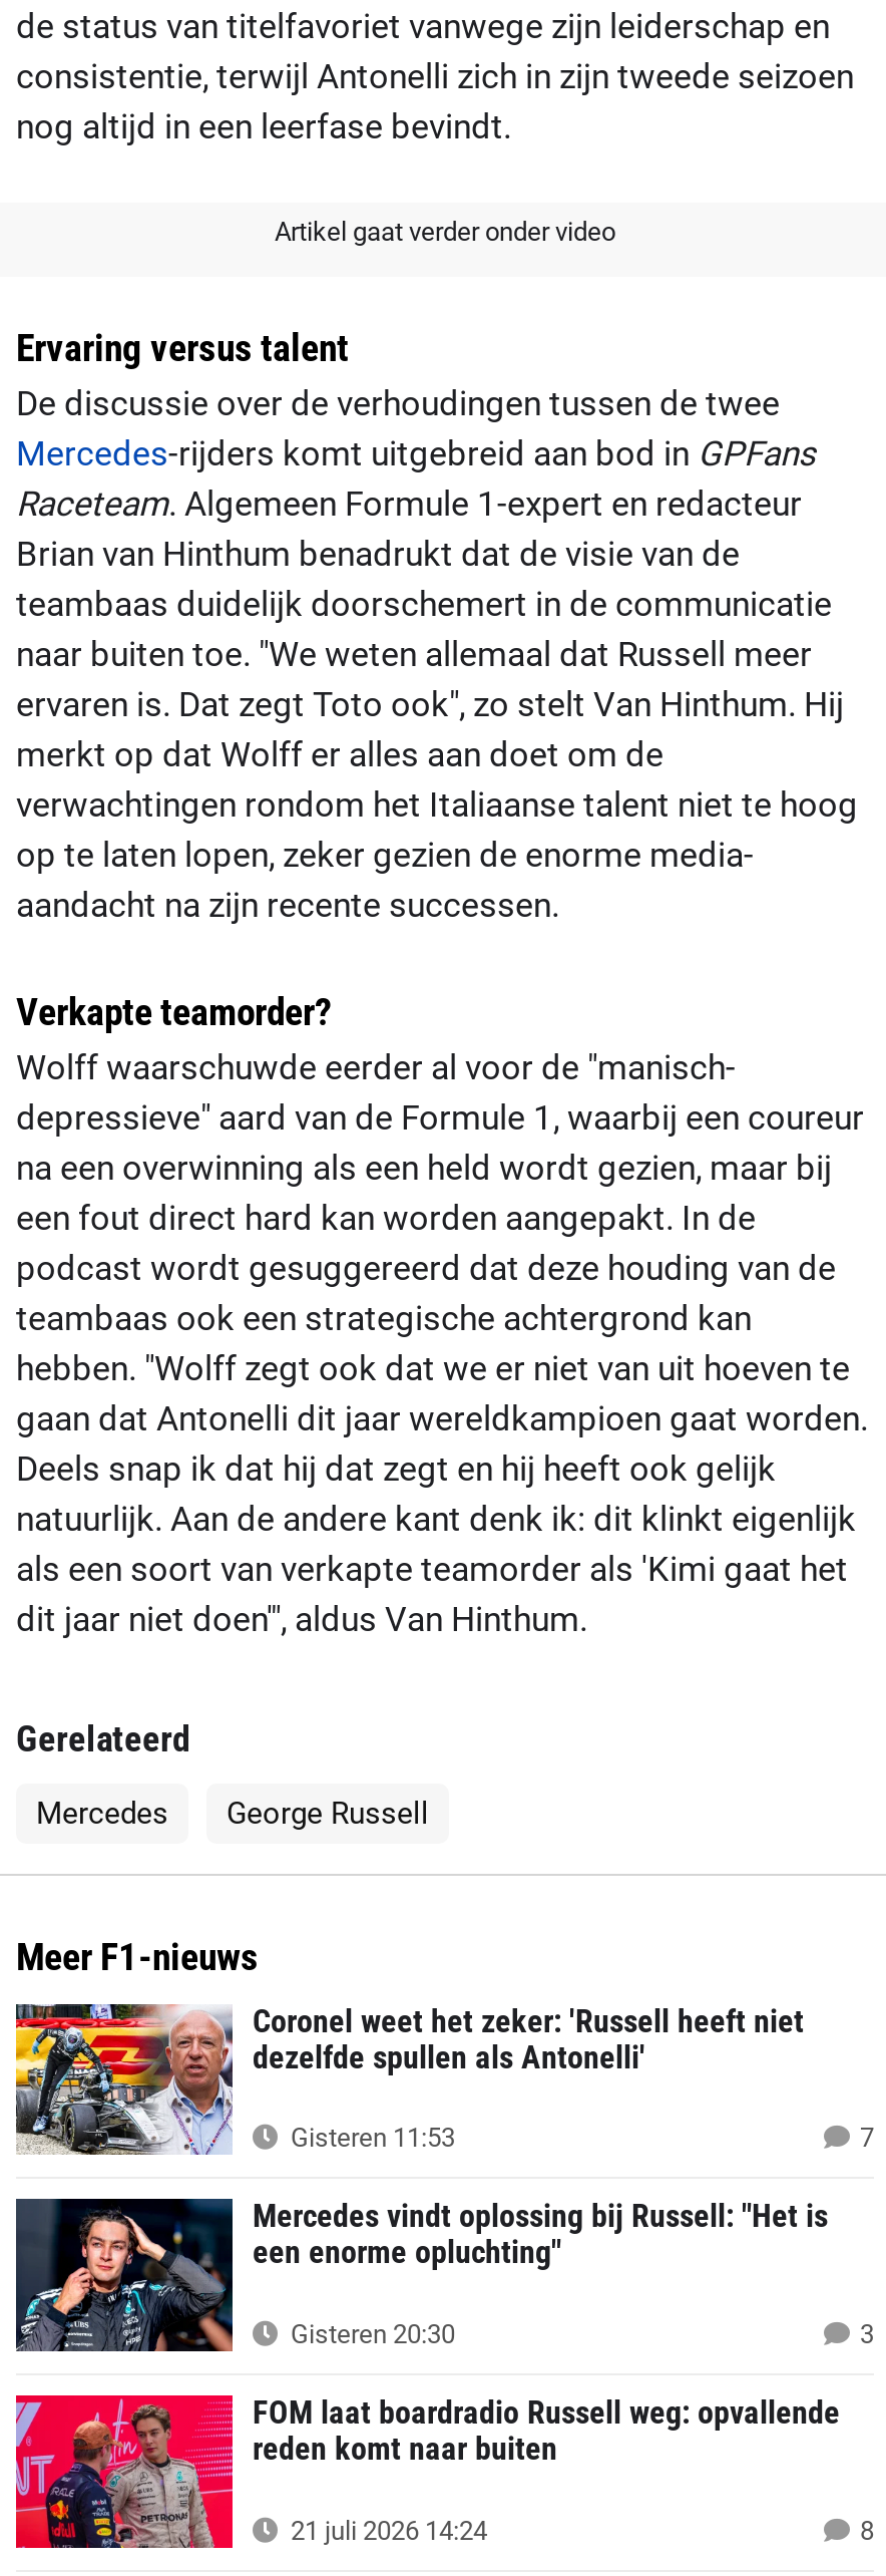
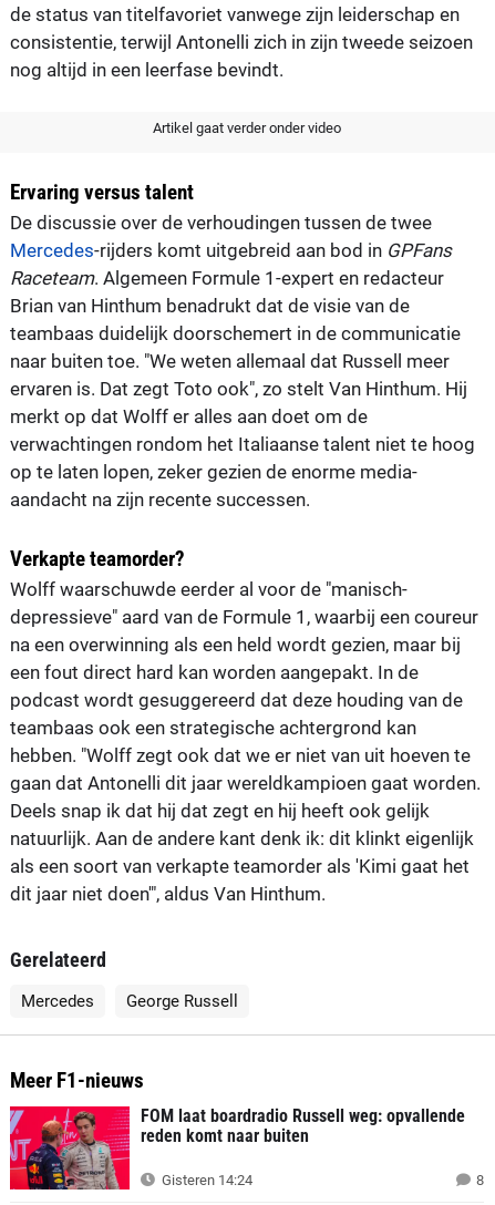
[14,2002,874,2349] [image] | Coronel weet het zeker: 'Russell heeft niet | dezelfde spullen als Antonelli' | Gisteren 11:53 | 7 | Mercedes vindt oplossing bij Russell: "Het is | een enorme opluchting" | Gisteren 20:30 | 3 -> none
[14,2197,235,2355] [image] -> none
[285,2515,487,2545] 21 juli 2026 14:24 -> [158,1172,252,1189] Gisteren 14:24

